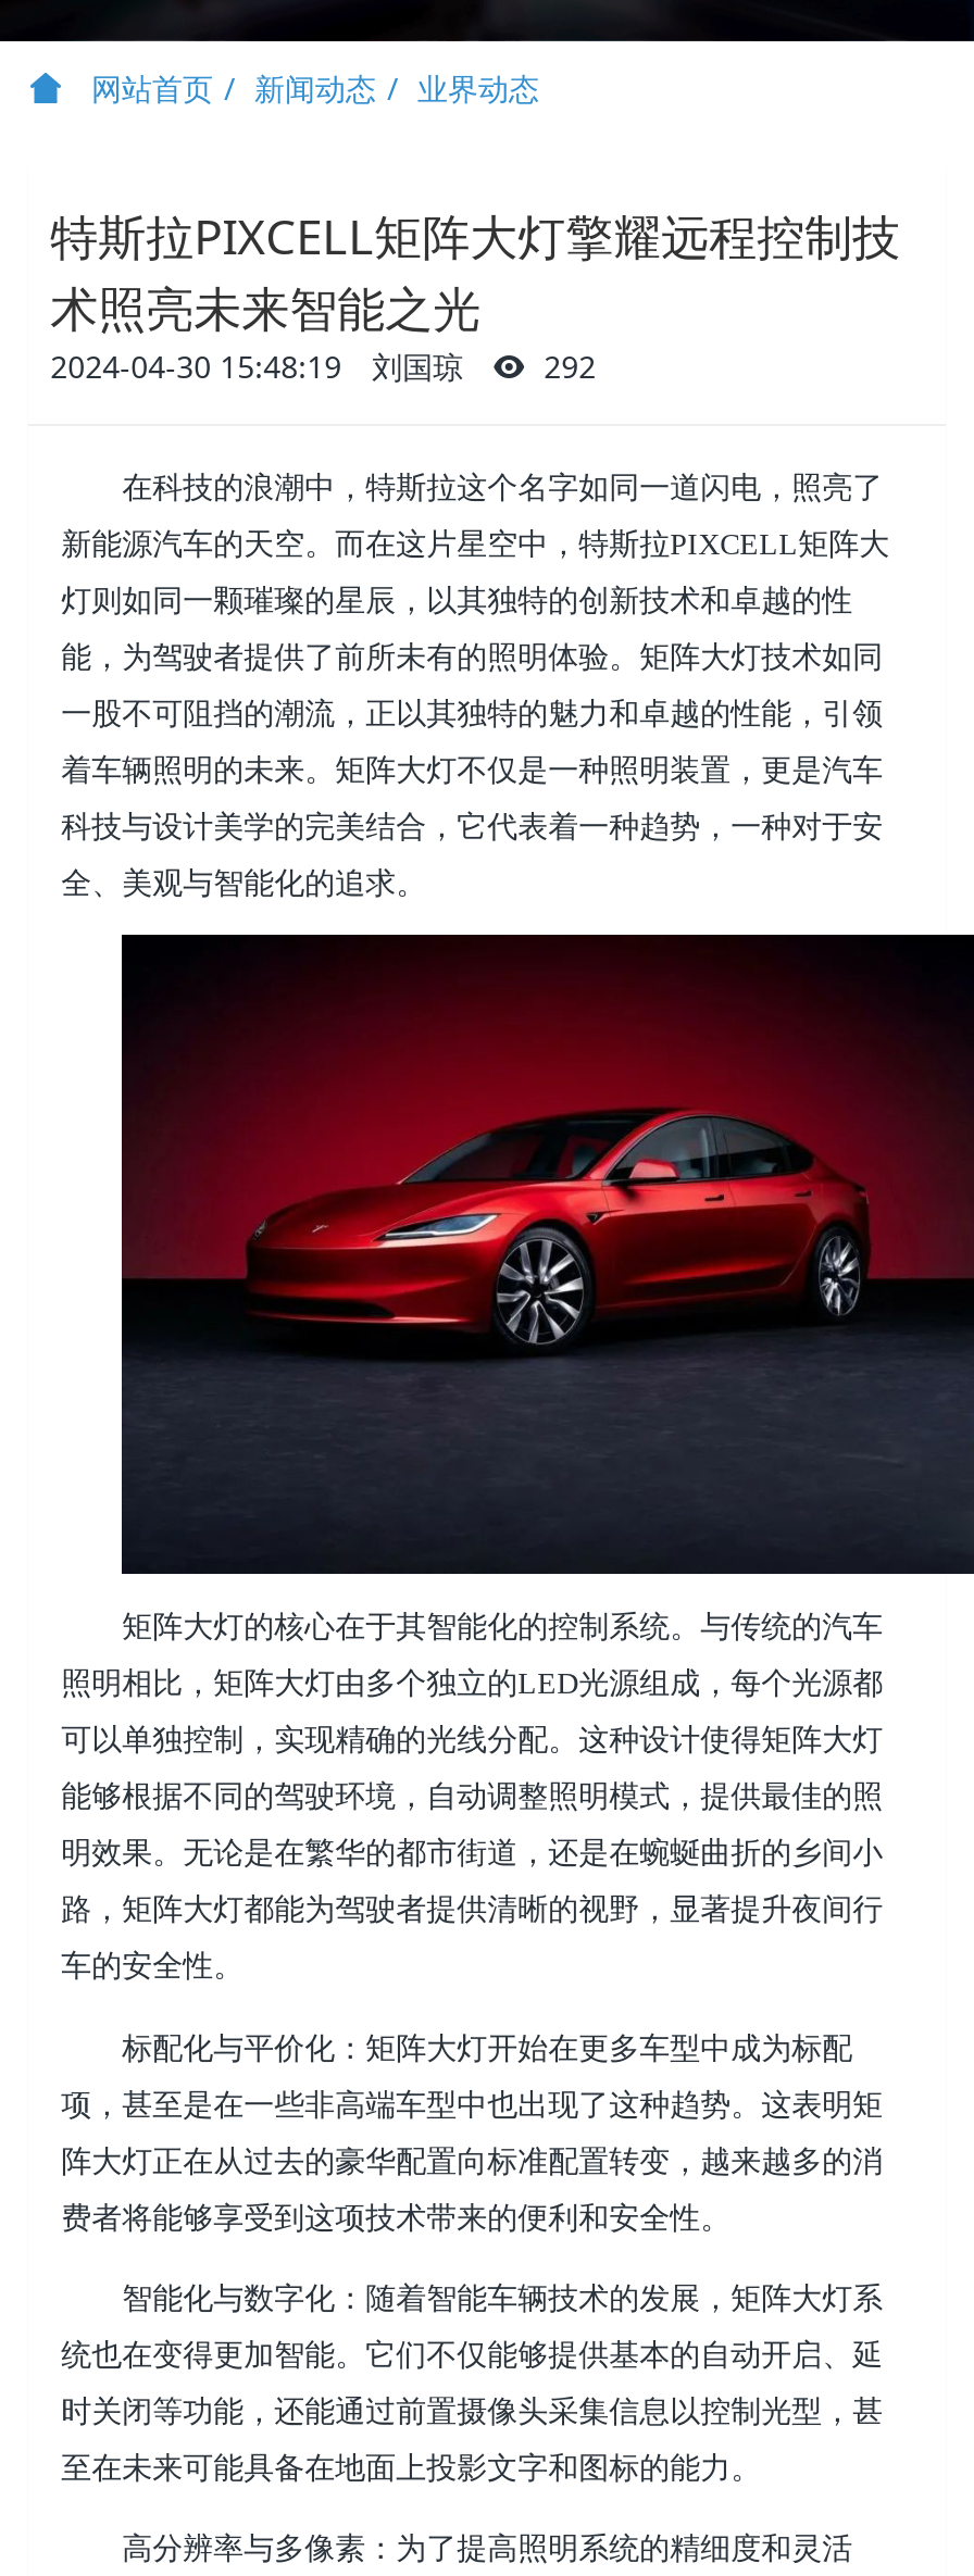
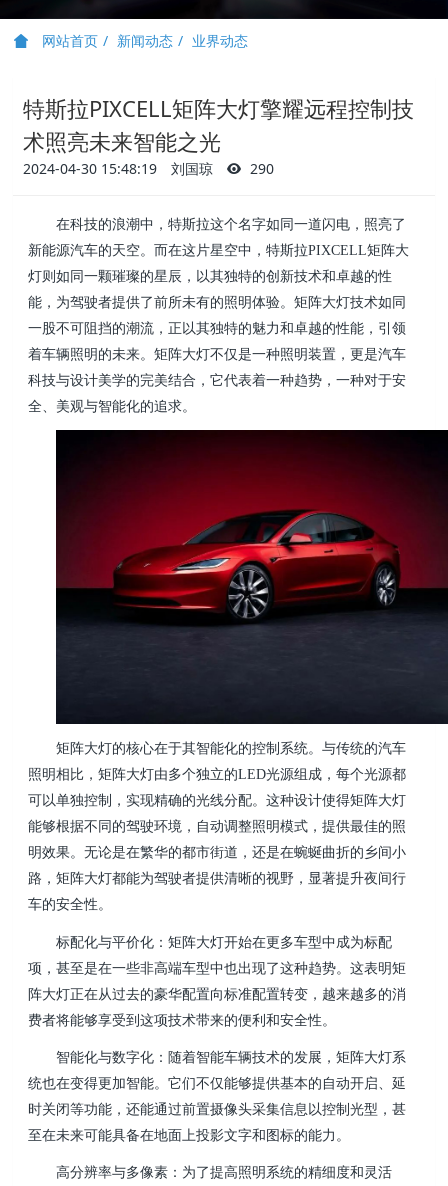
[50,346,596,387] 2024-04-30 15:48:19 刘国琼 292 -> [23,159,274,178] 2024-04-30 15:48:19 刘国琼 290

